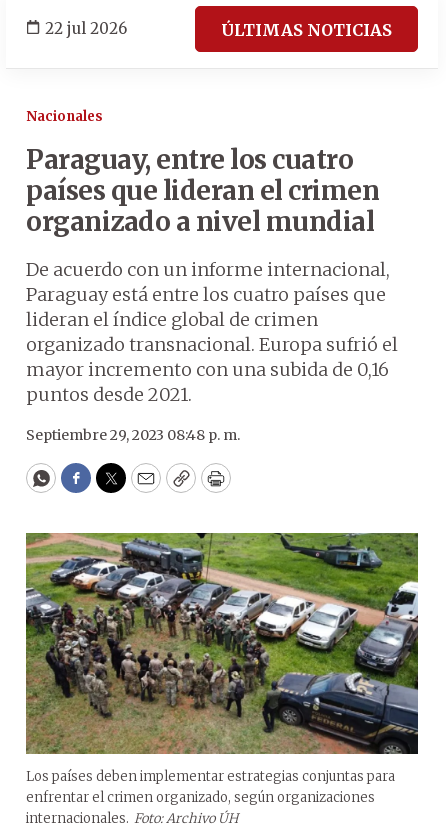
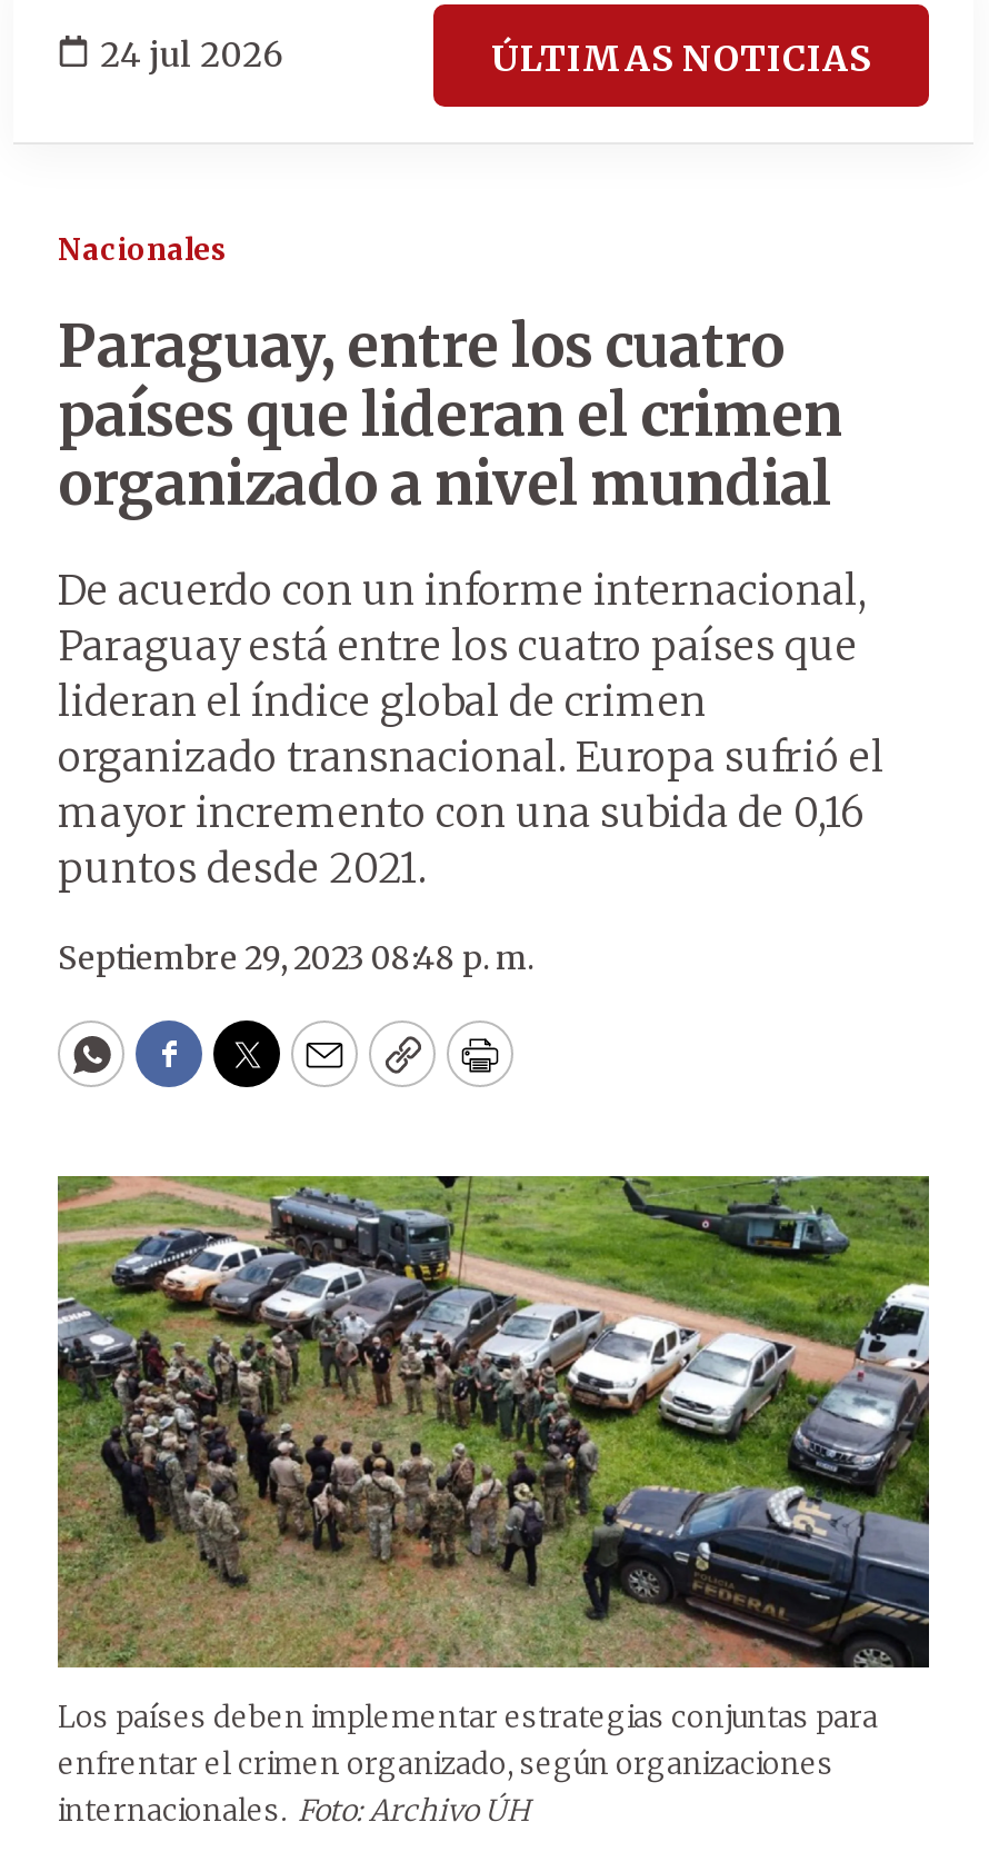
[45,18,127,37] 22 jul 2026 -> [100,32,282,74] 24 jul 2026

